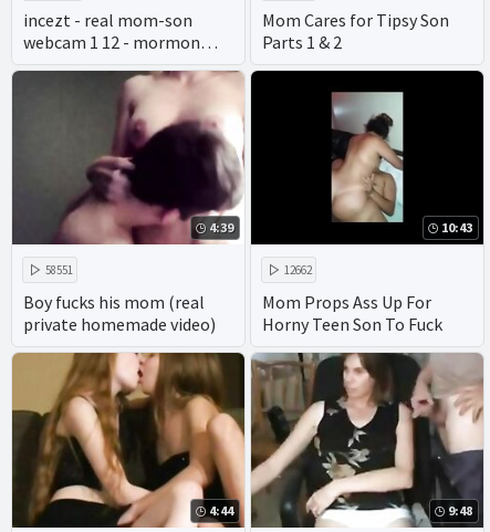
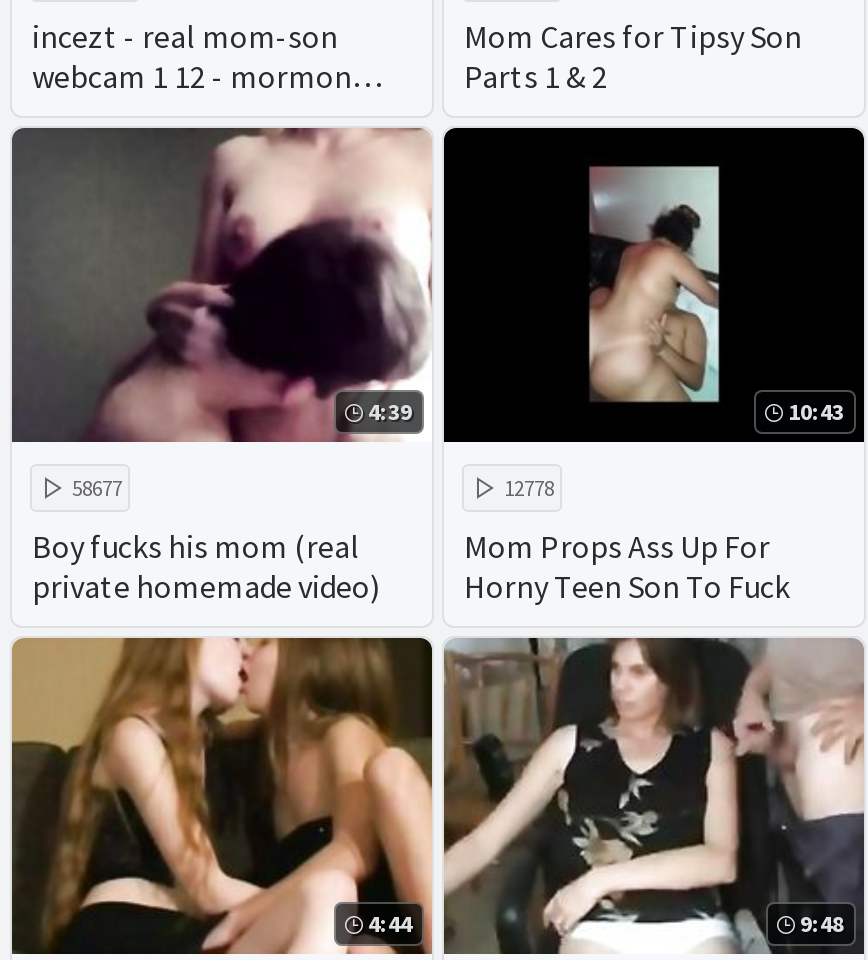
[45,262,73,278] 58551 -> [72,474,122,502] 58677
[284,262,312,278] 12662 -> [504,474,554,502] 12778

